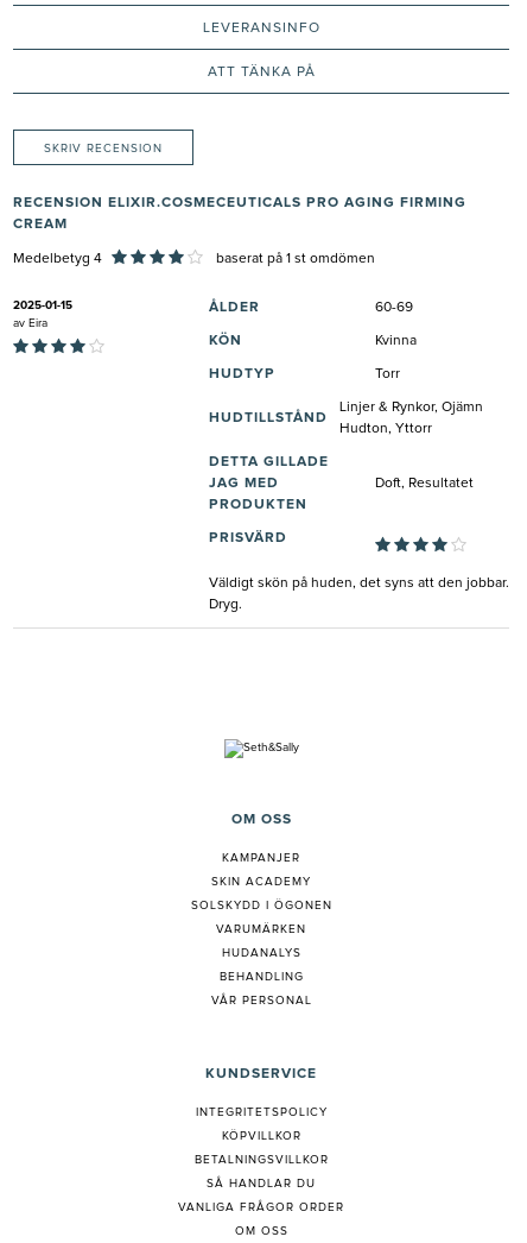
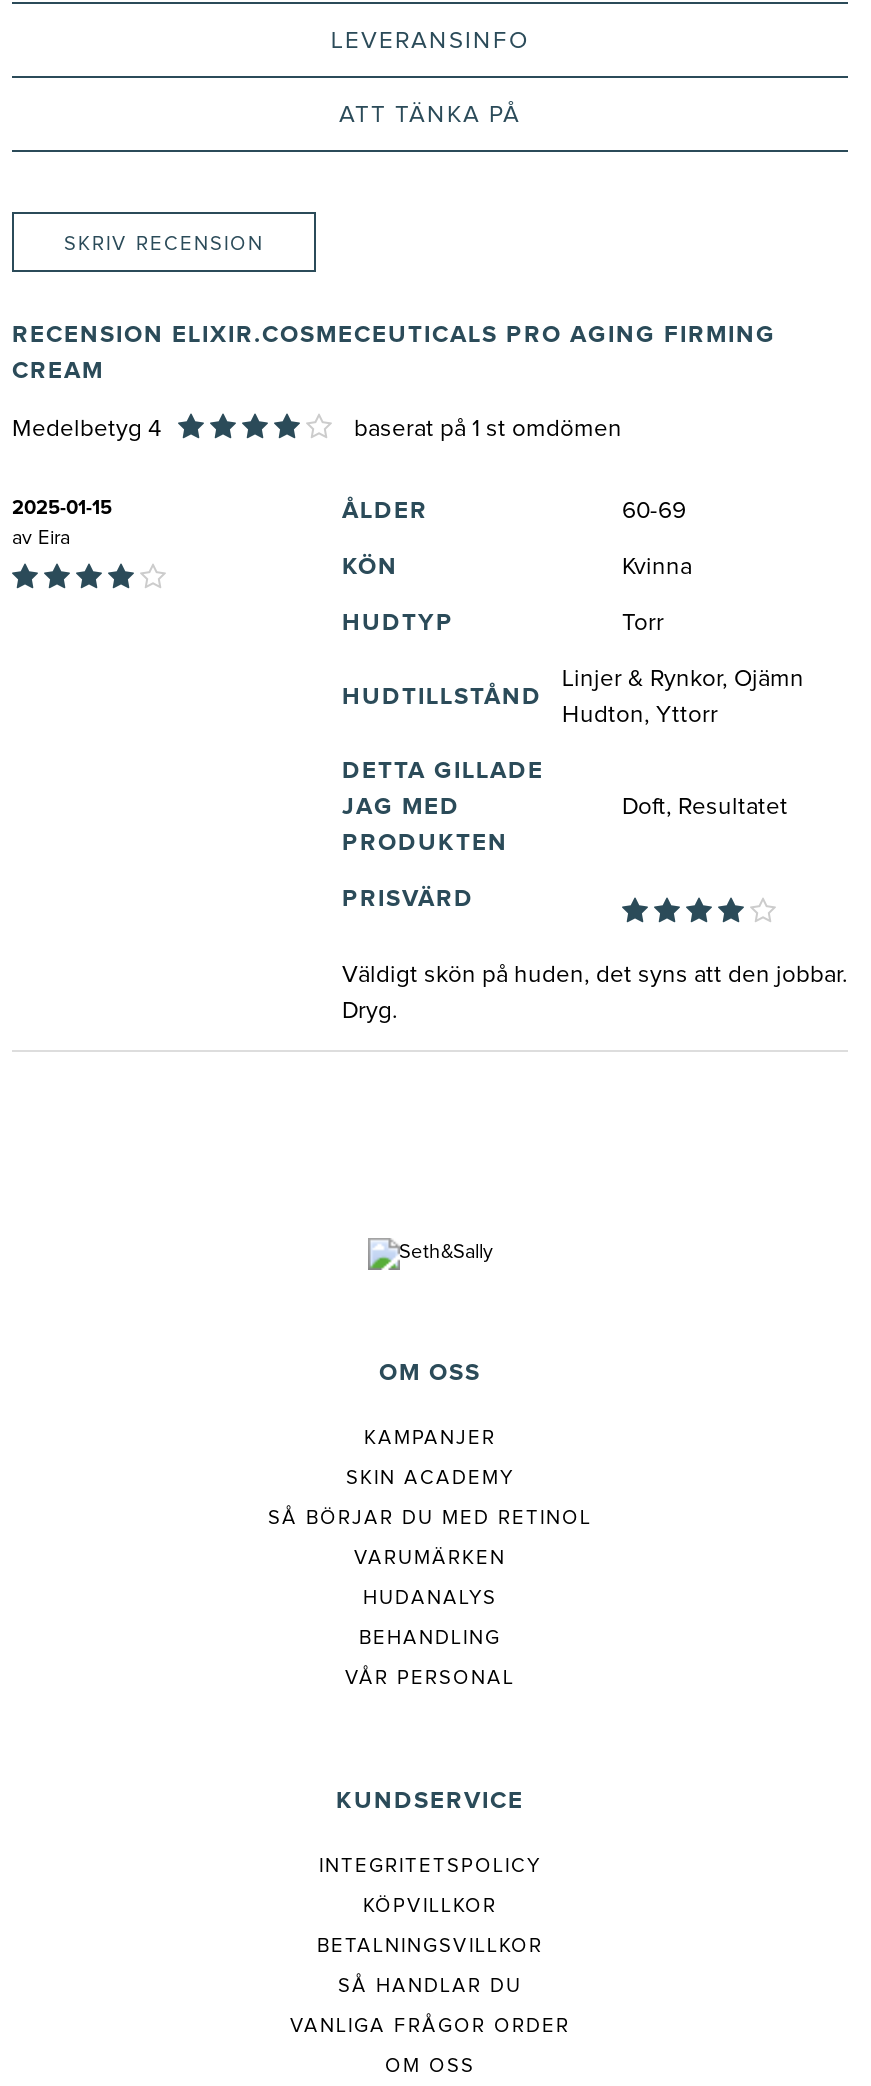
[191,900,332,912] SOLSKYDD I ÖGONEN -> [268,1509,592,1529] SÅ BÖRJAR DU MED RETINOL

